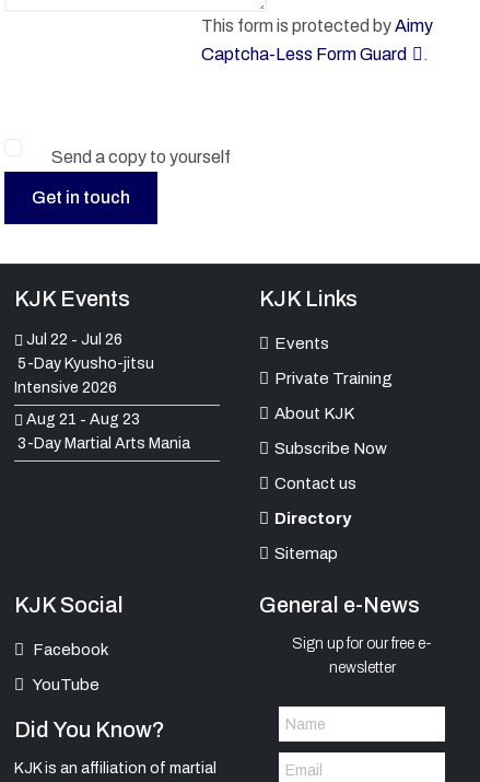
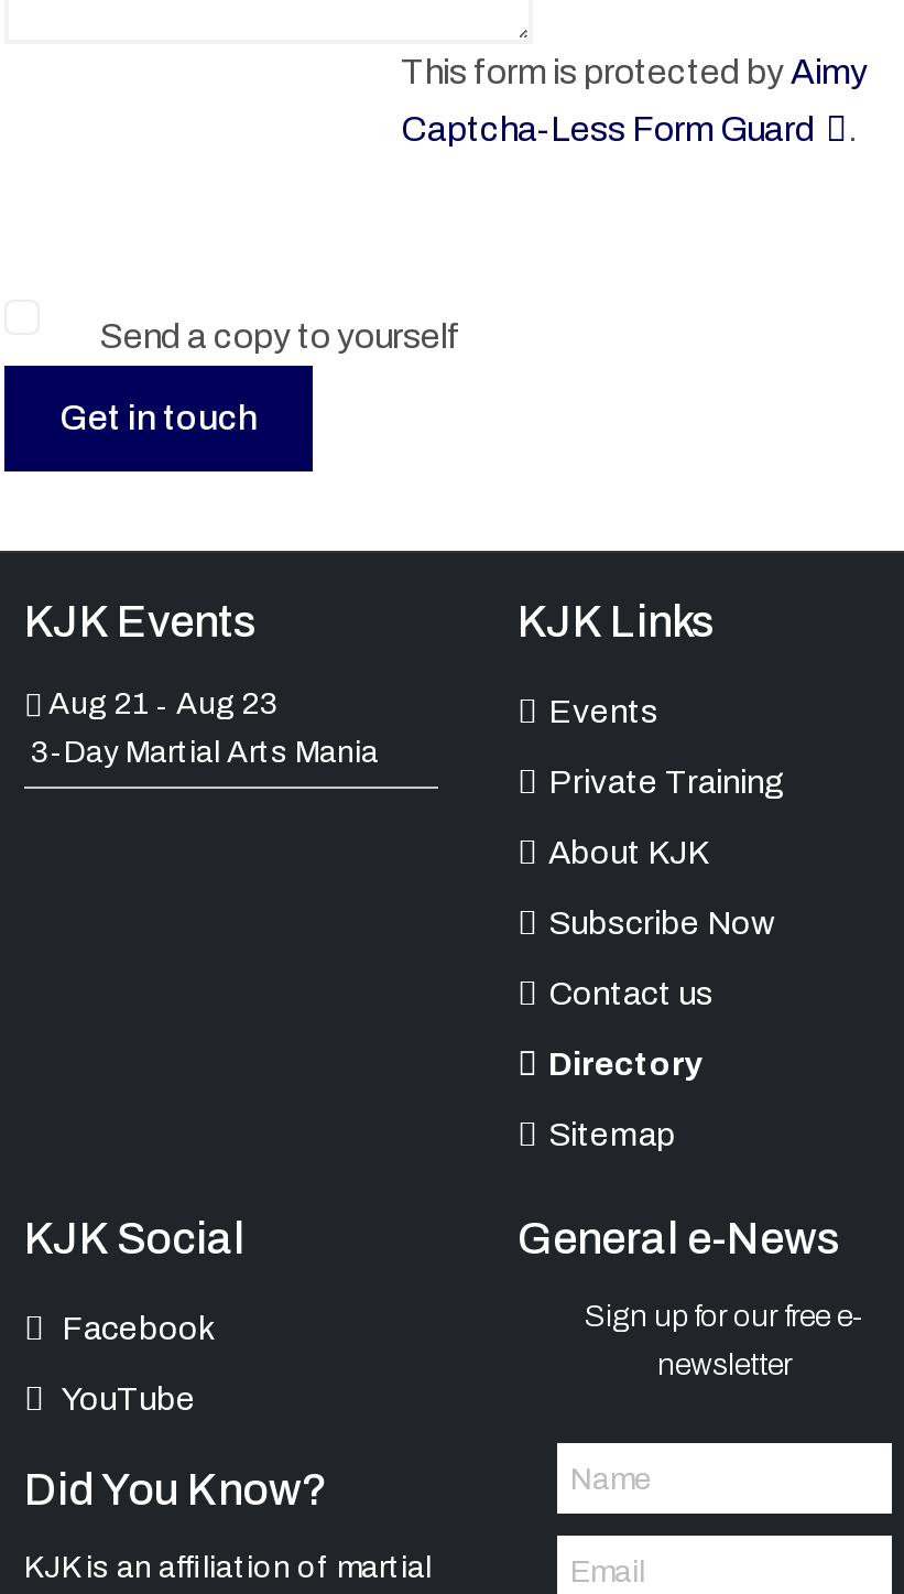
[14,332,154,396] Jul 22 - Jul 26 | 5-Day Kyusho-jitsu | Intensive 2026 -> none
moved [17,411,190,452] -> [31,688,379,769]: Aug 21 - Aug 23 | 3-Day Martial Arts Mania

